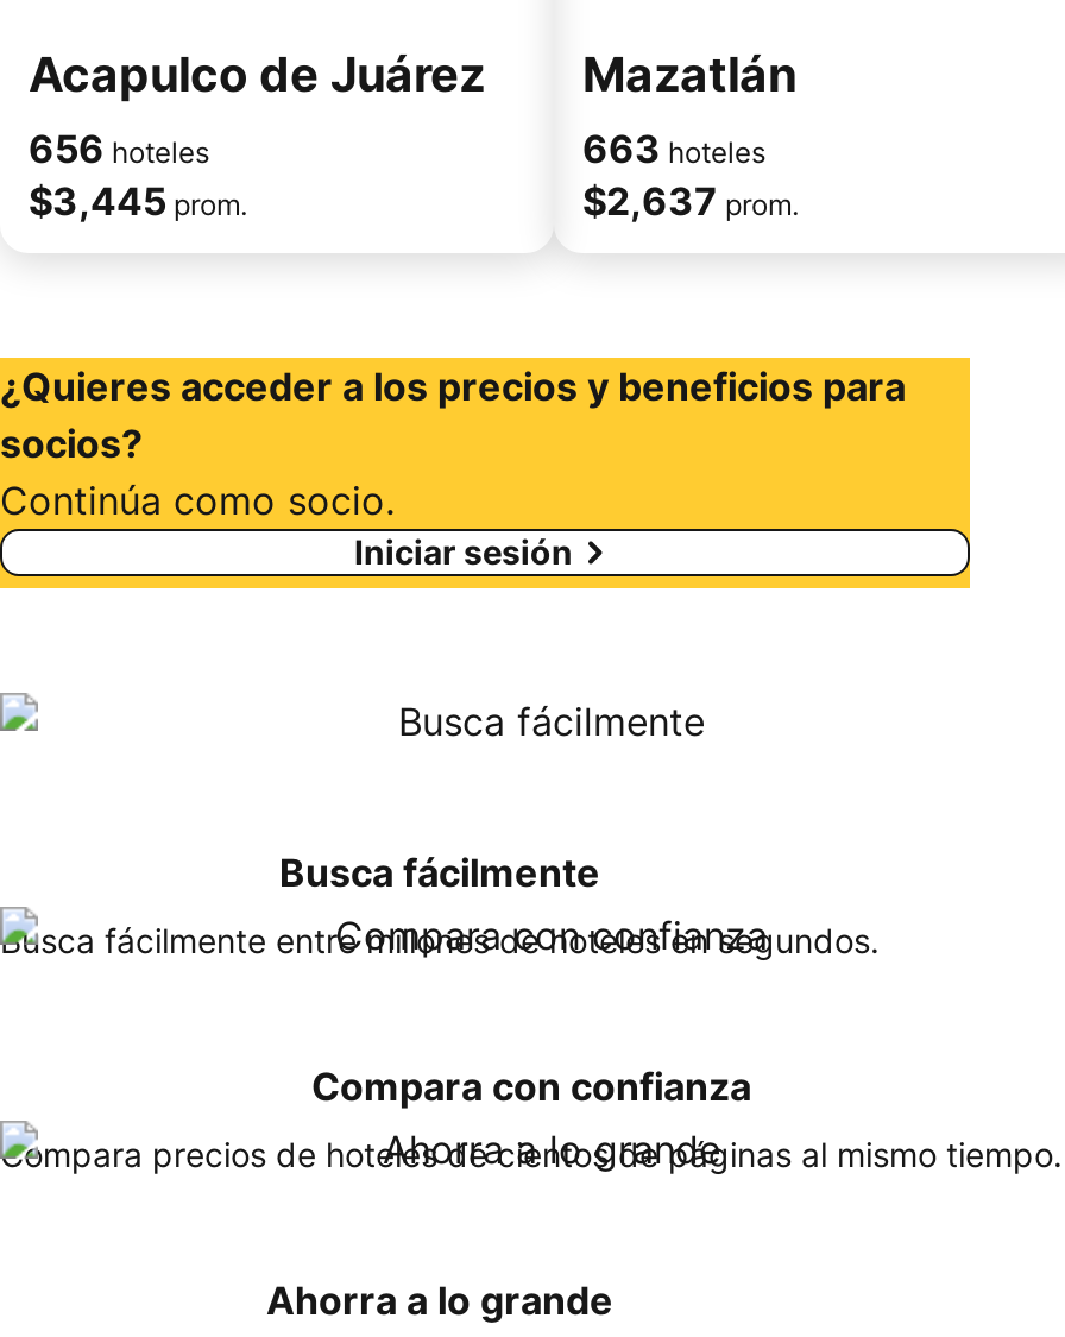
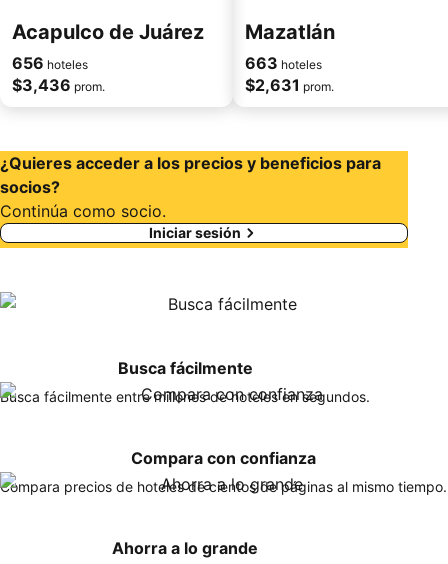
[29,177,247,225] $3,445 prom. -> [12,75,105,95] $3,436 prom.
[582,177,799,225] $2,637 prom. -> [245,75,334,95] $2,631 prom.

